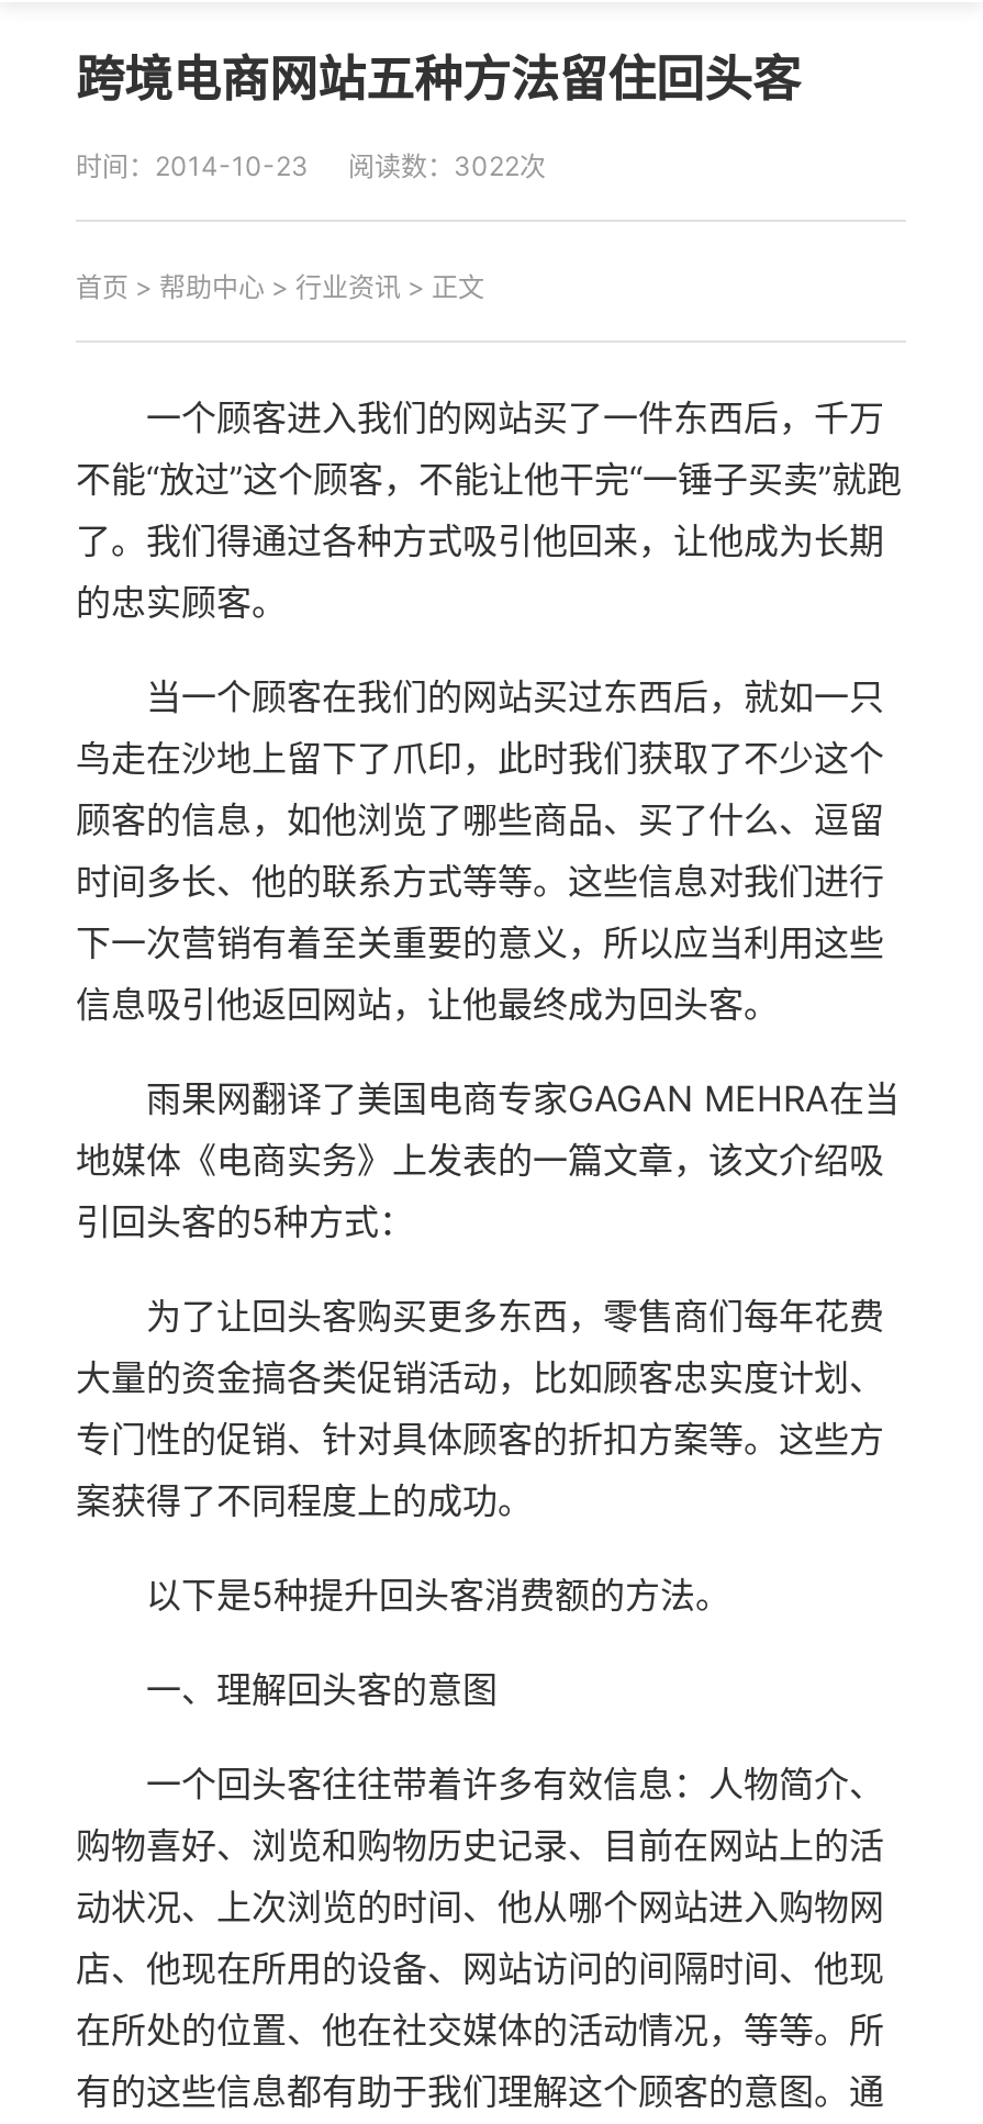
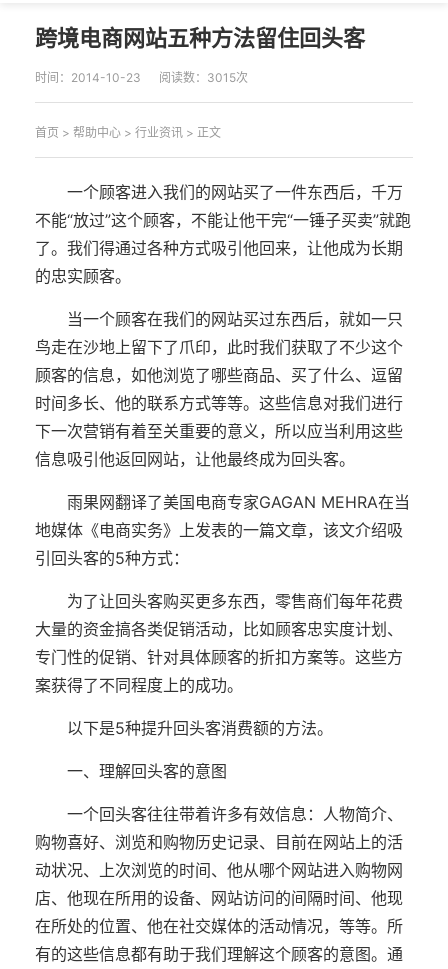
[76,149,546,182] 时间：2014-10-23 阅读数：3022次 -> [35,70,248,85] 时间：2014-10-23 阅读数：3015次

